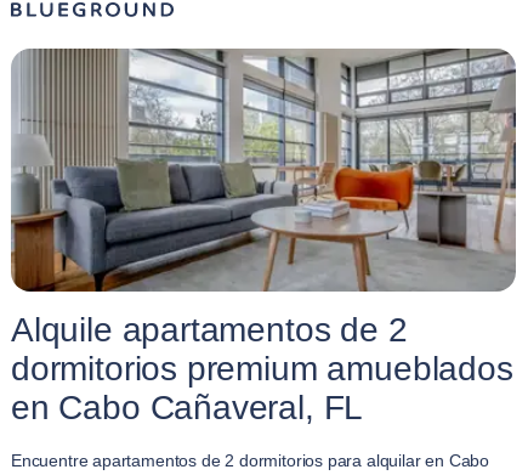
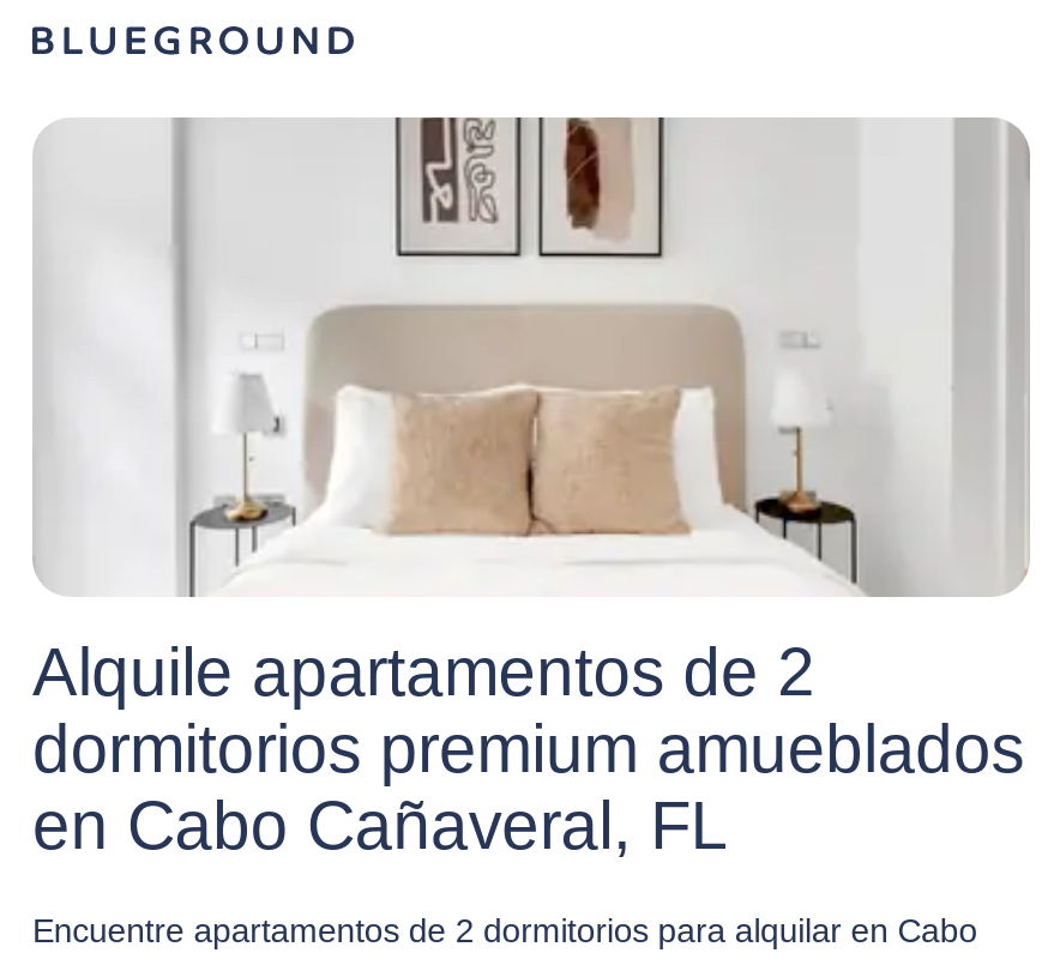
[11,47,516,293] [image] -> [35,115,1030,599] [image]

